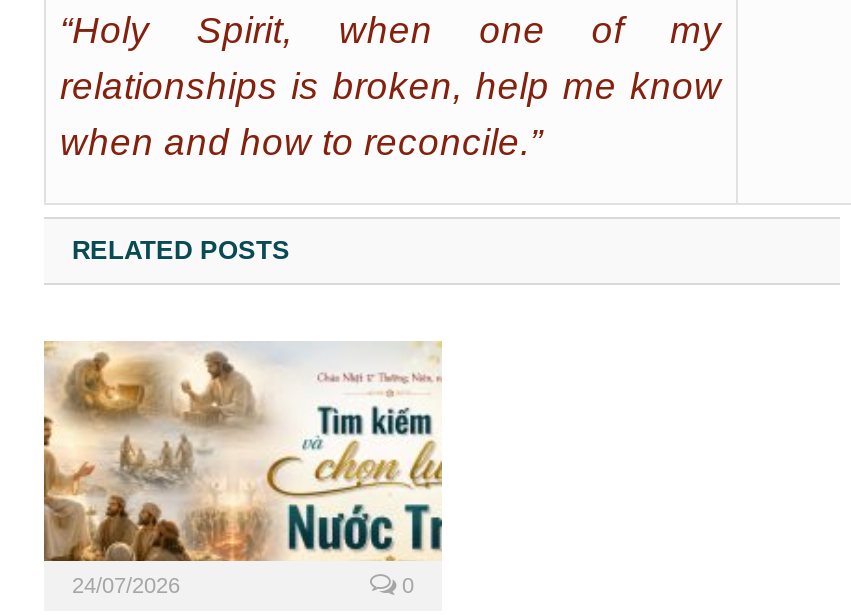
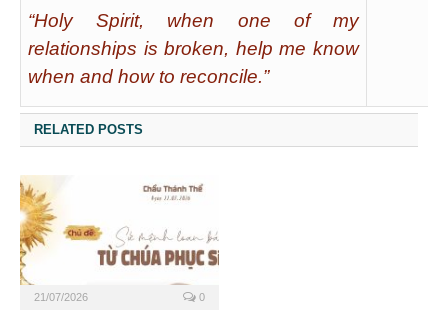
[42,340,444,596] [image] | 24/07/2026 -> [19,176,220,303] [image] | 21/07/2026

